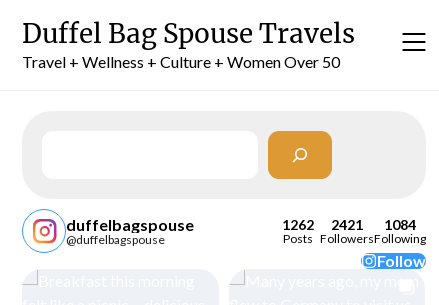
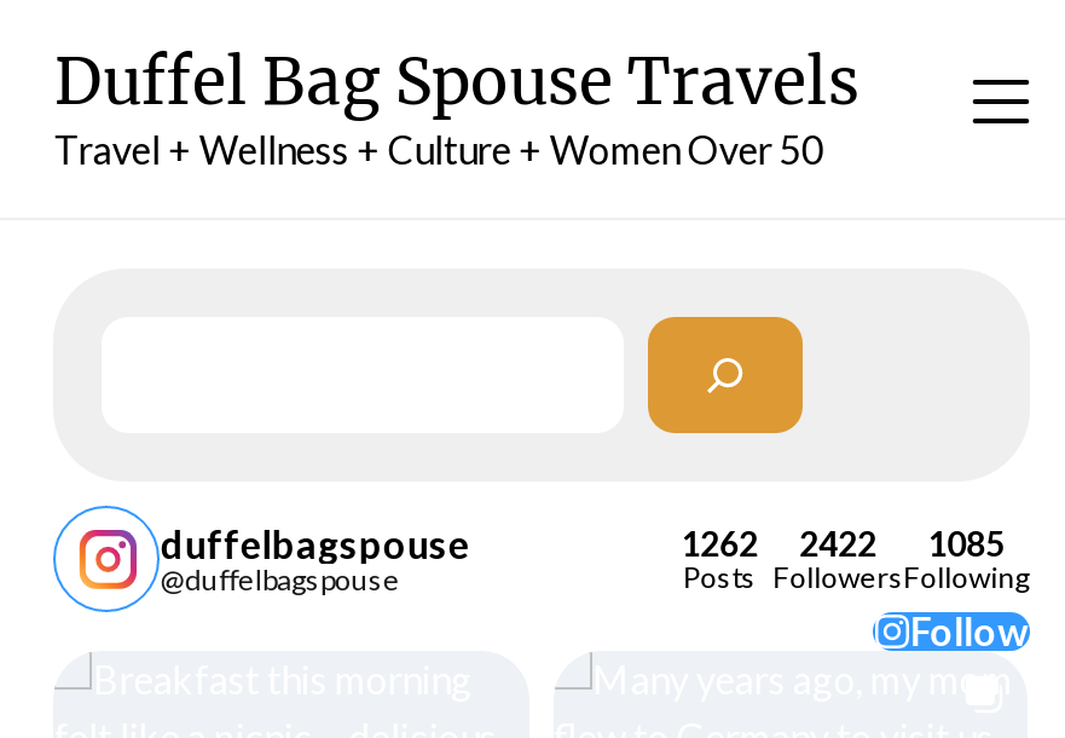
[331,215,363,232] 2421 -> [799,521,877,563] 2422
[384,215,416,232] 1084 -> [927,521,1005,563] 1085

